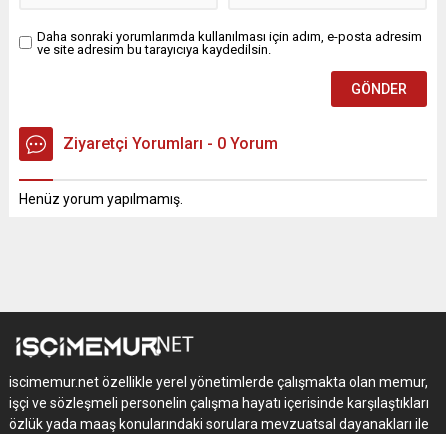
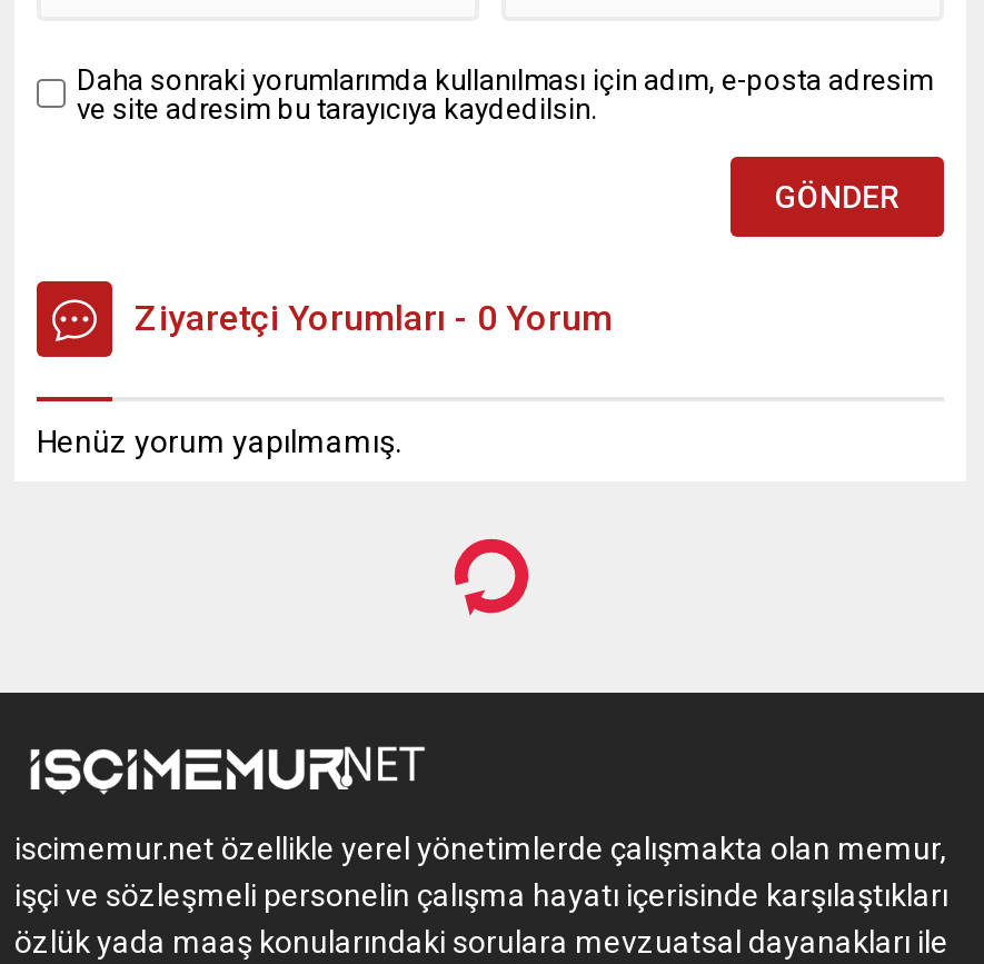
none -> [453,537,530,615] [image]

